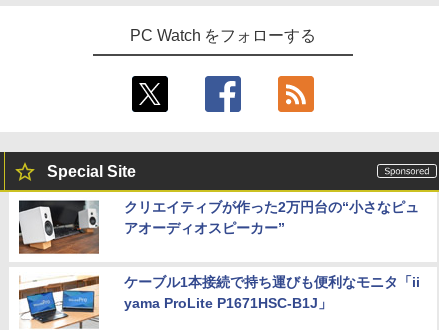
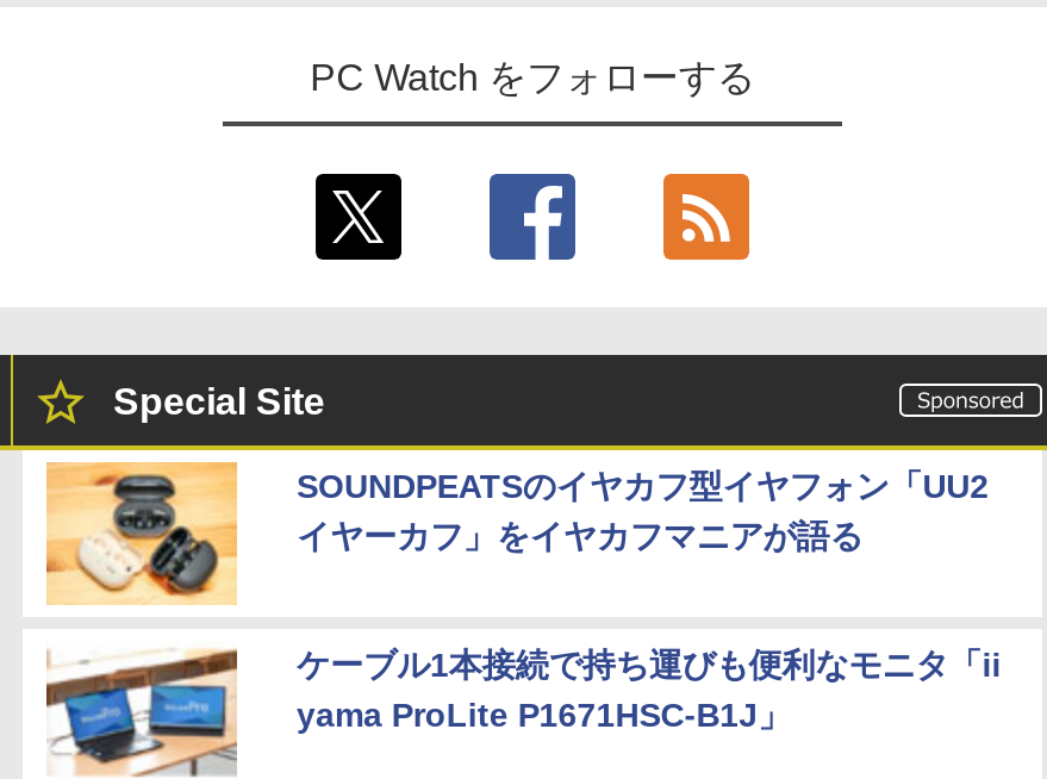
[18,197,419,256] [image] | クリエイティブが作った2万円台の“小さなピュ | アオーディオスピーカー” -> [44,460,989,605] [image] | SOUNDPEATSのイヤカフ型イヤフォン「UU2 | イヤーカフ」をイヤカフマニアが語る

